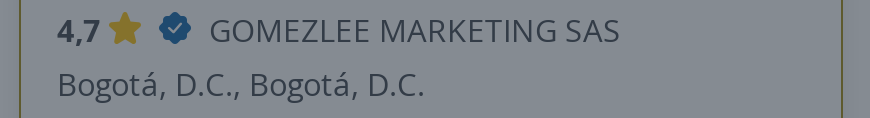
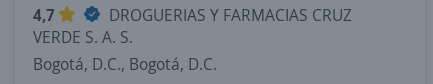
[201,8,621,52] GOMEZLEE MARKETING SAS -> [33,4,352,48] DROGUERIAS Y FARMACIAS CRUZ | VERDE S. A. S.

